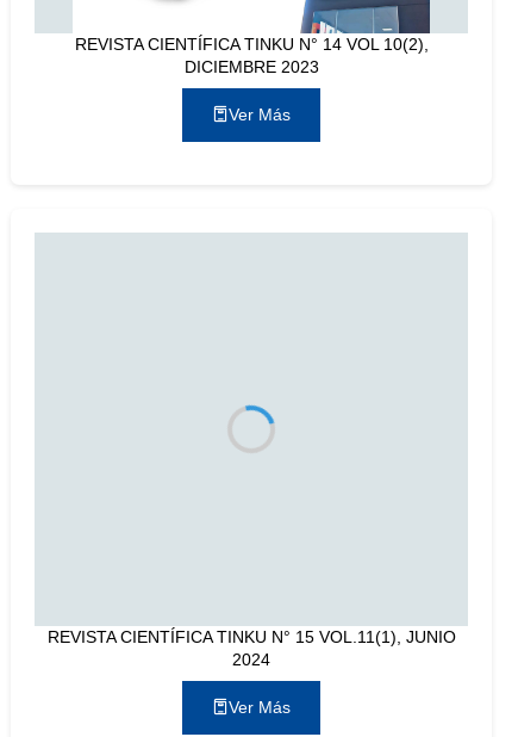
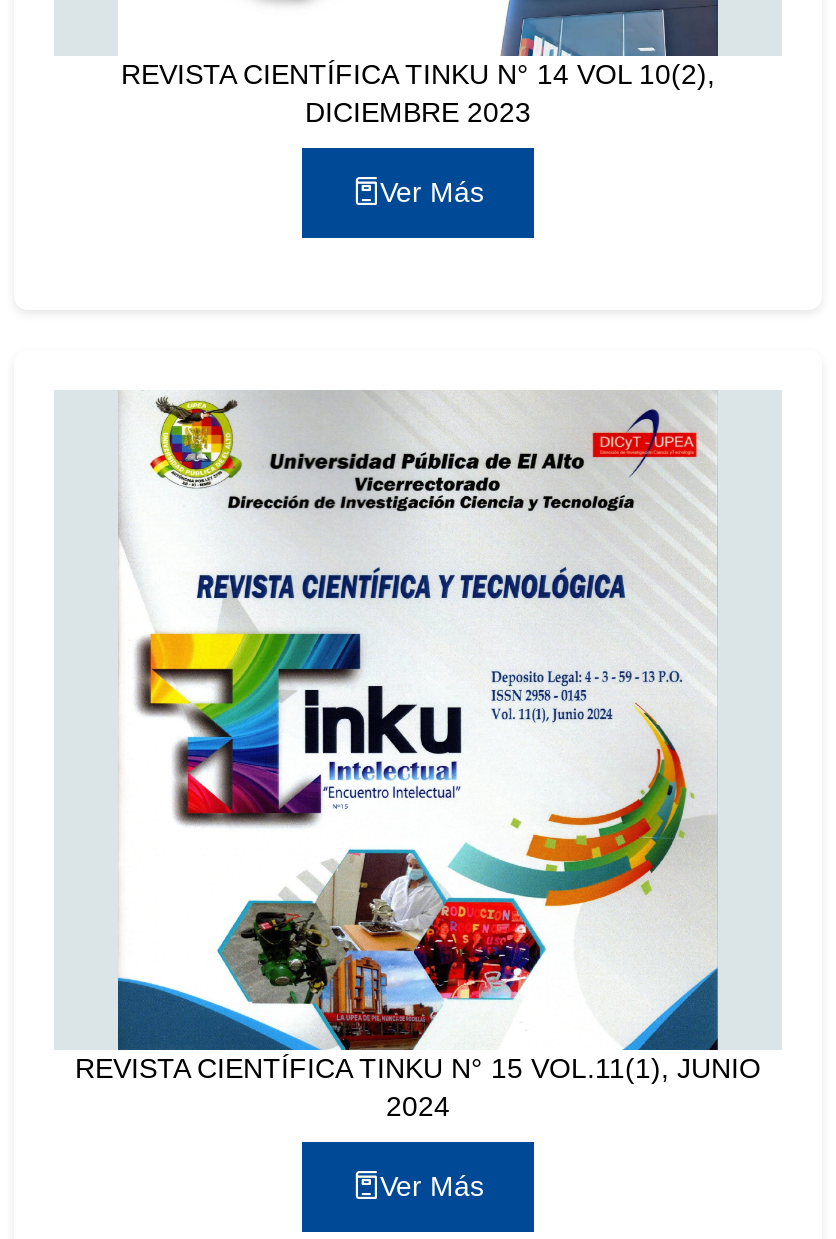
none -> [116,392,720,1048] [image]

